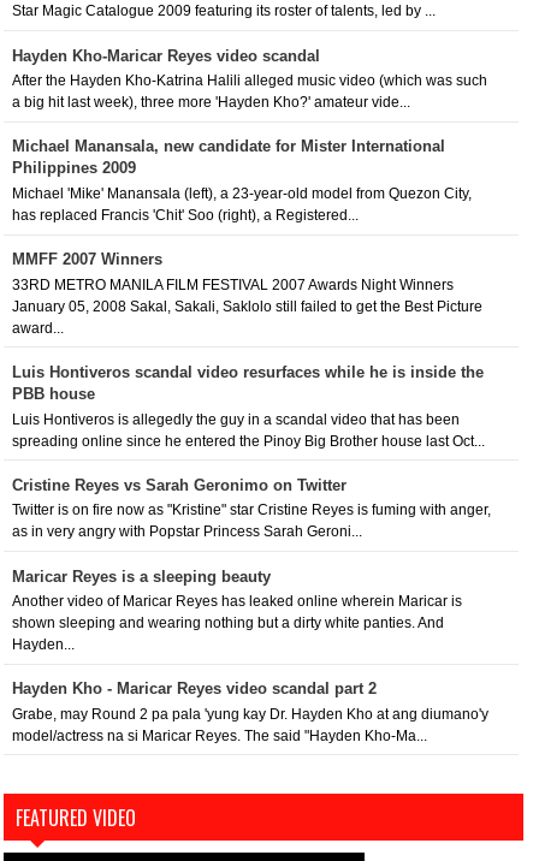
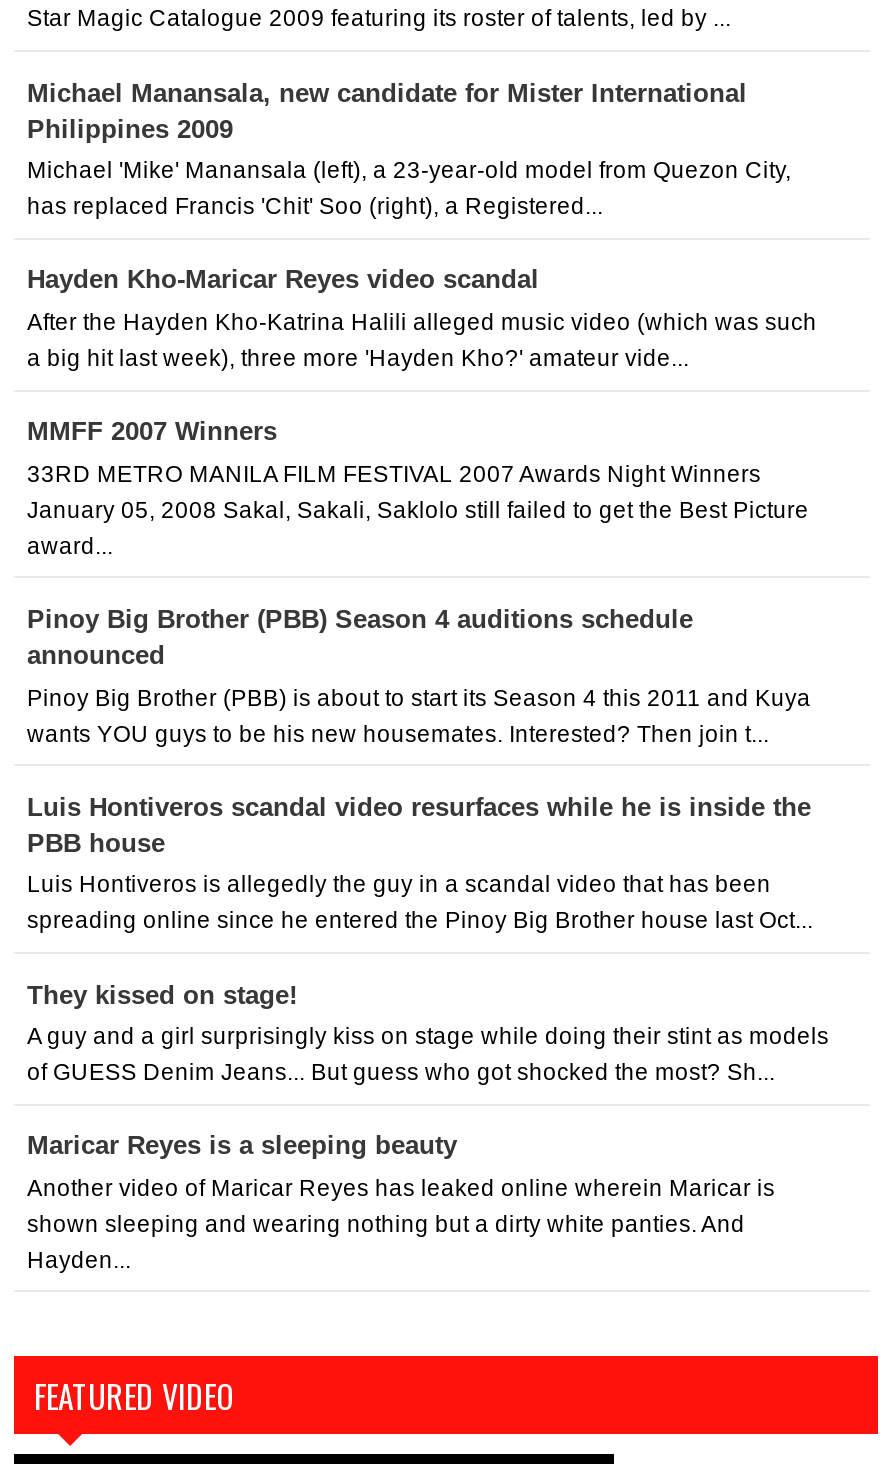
moved [11,46,487,110] -> [27,265,817,370]: Hayden Kho-Maricar Reyes video scandal | After the Hayden Kho-Katrina Halili alleged music video (which was such | a big hit last week), three more 'Hayden Kho?' amateur vide...
moved [11,138,471,222] -> [27,77,791,218]: Michael Manansala, new candidate for Mister International | Philippines 2009 | Michael 'Mike' Manansala (left), a 23-year-old model from Quezon City, | has replaced Francis 'Chit' Soo (right), a Registered...
none -> [27,604,811,745] Pinoy Big Brother (PBB) Season 4 auditions schedule | announced | Pinoy Big Brother (PBB) is about to start its Season 4 this 2011 and Kuya | wants YOU guys to be his new housemates. Interested? Then join t...
moved [11,363,484,448] -> [27,792,813,933]: Luis Hontiveros scandal video resurfaces while he is inside the | PBB house | Luis Hontiveros is allegedly the guy in a scandal video that has been | spreading online since he entered the Pinoy Big Brother house last Oct...
[11,476,346,494] Cristine Reyes vs Sarah Geronimo on Twitter -> [27,979,297,1009] They kissed on stage!
[11,503,490,517] Twitter is on fire now as "Kristine" star Cristine Reyes is fuming with anger, -> [27,1024,829,1048] A guy and a girl surprisingly kiss on stage while doing their stint as models
[11,525,362,539] as in very angry with Popstar Princess Sarah Geroni... -> [27,1060,775,1084] of GUESS Denim Jeans... But guess who got shocked the most? Sh...
moved [11,567,461,652] -> [27,1131,775,1272]: Maricar Reyes is a sleeping beauty | Another video of Maricar Reyes has leaked online wherein Maricar is | shown sleeping and wearing nothing but a dirty white panties. And | Hayden...
[11,680,488,743] Hayden Kho - Maricar Reyes video scandal part 2 | Grabe, may Round 2 pa pala 'yung kay Dr. Hayden Kho at ang diumano'y | model/actress na si Maricar Reyes. The said "Hayden Kho-Ma... -> none

